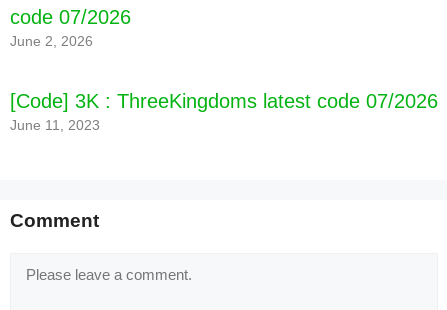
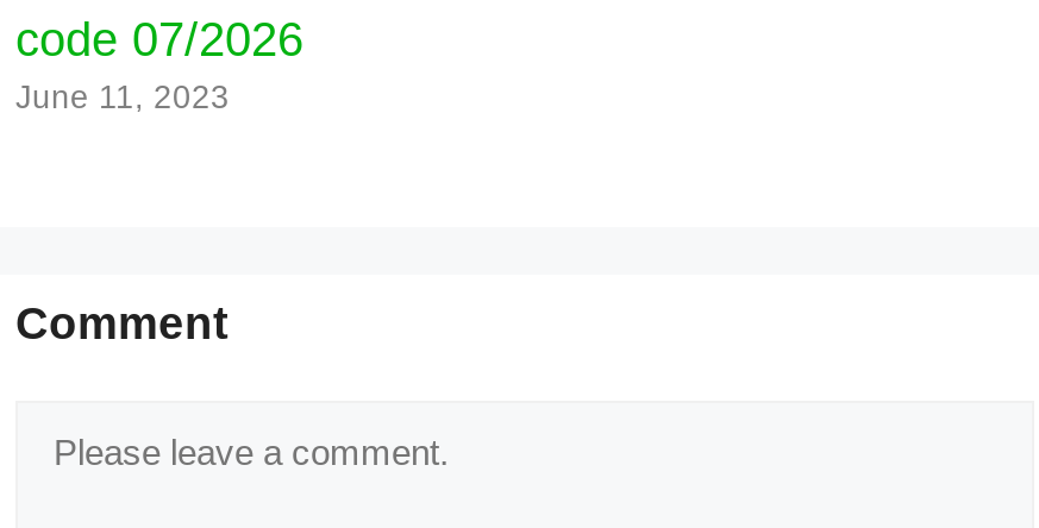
[10,34,438,112] June 2, 2026 | [Code] 3K : ThreeKingdoms latest code 07/2026 -> none

